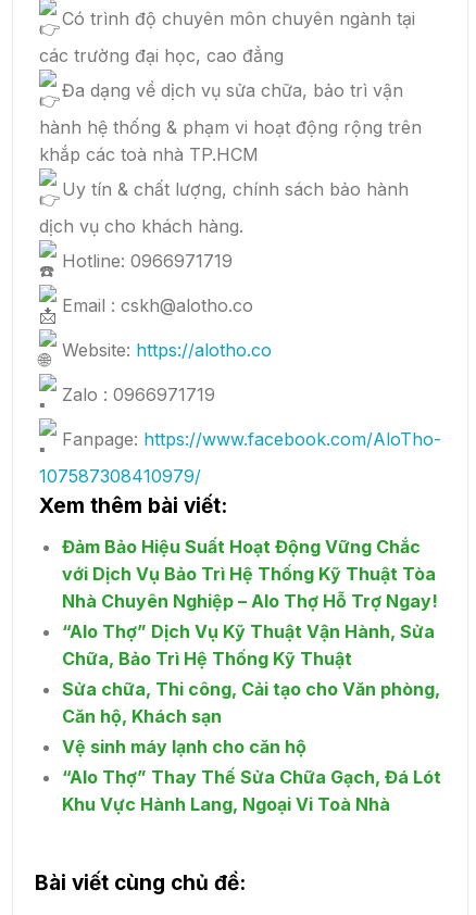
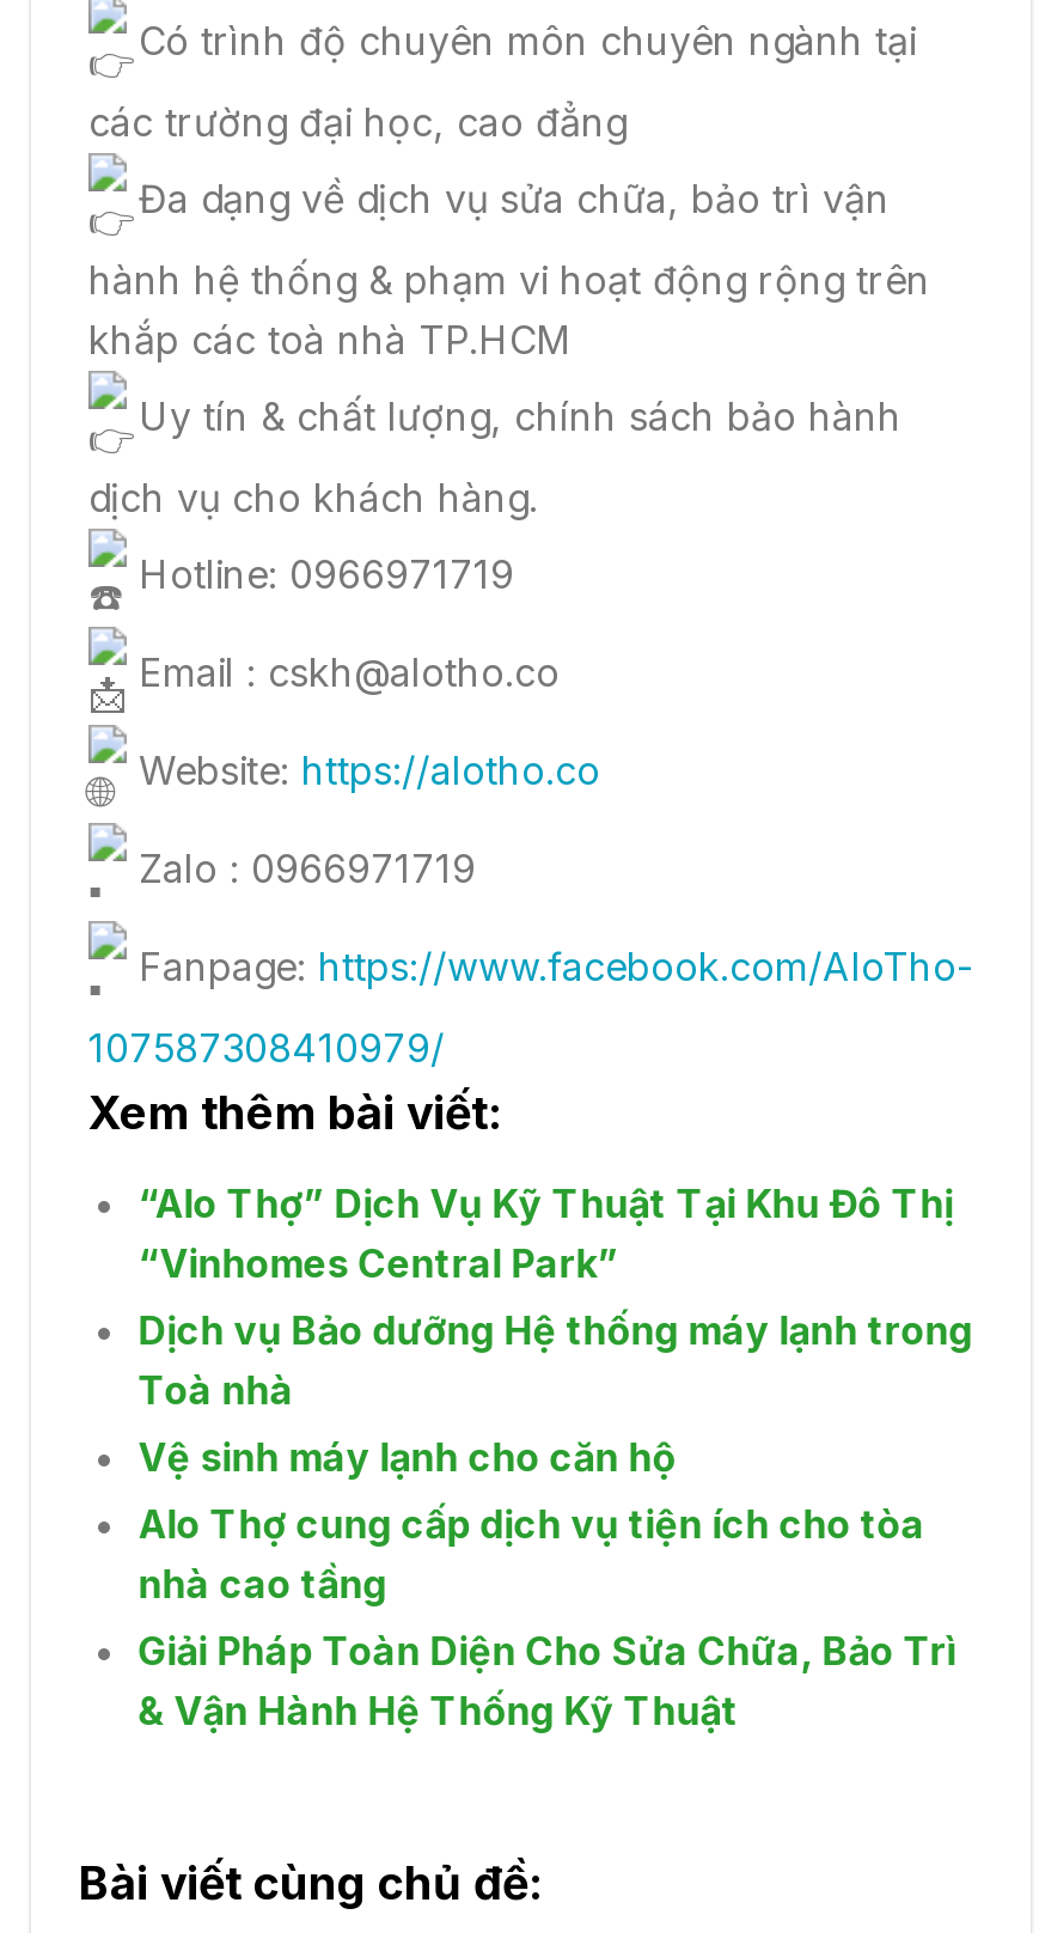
[62,536,440,727] Đảm Bảo Hiệu Suất Hoạt Động Vững Chắc | với Dịch Vụ Bảo Trì Hệ Thống Kỹ Thuật Tòa | Nhà Chuyên Nghiệp – Alo Thợ Hỗ Trợ Ngay! | “Alo Thợ” Dịch Vụ Kỹ Thuật Vận Hành, Sửa | Chữa, Bảo Trì Hệ Thống Kỹ Thuật | Sửa chữa, Thi công, Cải tạo cho Văn phòng, | Căn hộ, Khách sạn -> [138,1179,973,1414] “Alo Thợ” Dịch Vụ Kỹ Thuật Tại Khu Đô Thị | “Vinhomes Central Park” | Dịch vụ Bảo dưỡng Hệ thống máy lạnh trong | Toà nhà
moved [62,736,306,757] -> [138,1433,676,1481]: Vệ sinh máy lạnh cho căn hộ
[62,766,441,815] “Alo Thợ” Thay Thế Sửa Chữa Gạch, Đá Lót | Khu Vực Hành Lang, Ngoại Vi Toà Nhà -> [138,1500,956,1734] Alo Thợ cung cấp dịch vụ tiện ích cho tòa | nhà cao tầng | Giải Pháp Toàn Diện Cho Sửa Chữa, Bảo Trì | & Vận Hành Hệ Thống Kỹ Thuật

